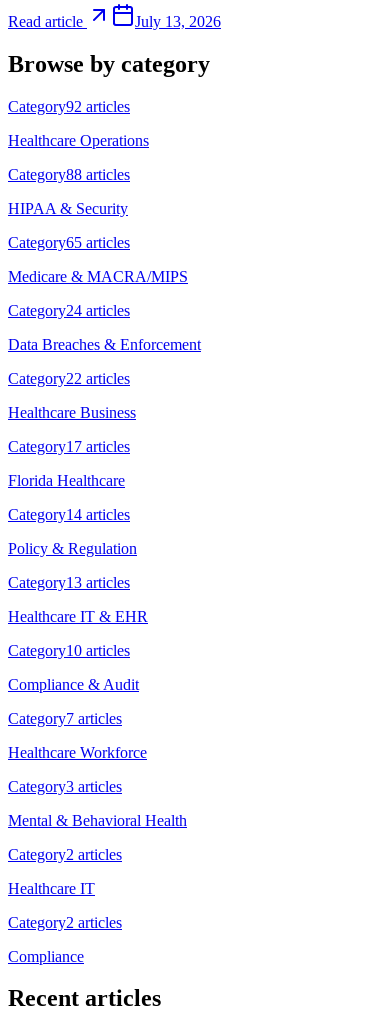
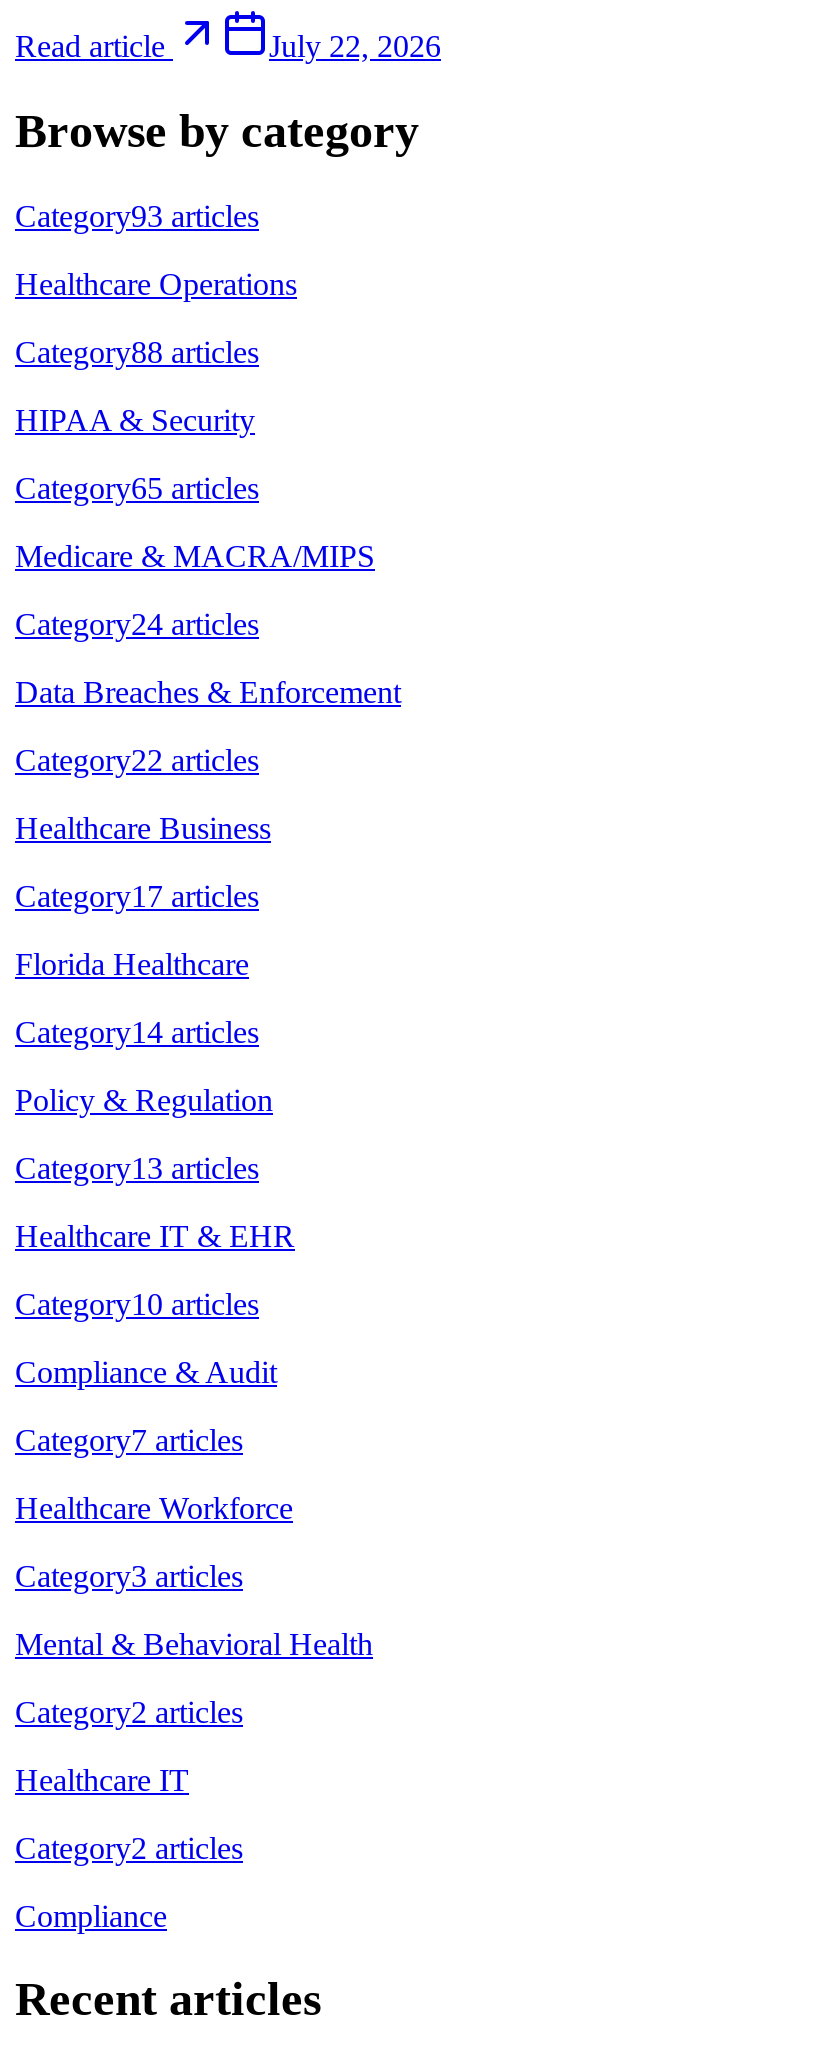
[135,13,221,30] July 13, 2026 -> [269,28,441,62] July 22, 2026
[8,97,130,114] Category92 articles -> [15,198,259,232] Category93 articles

